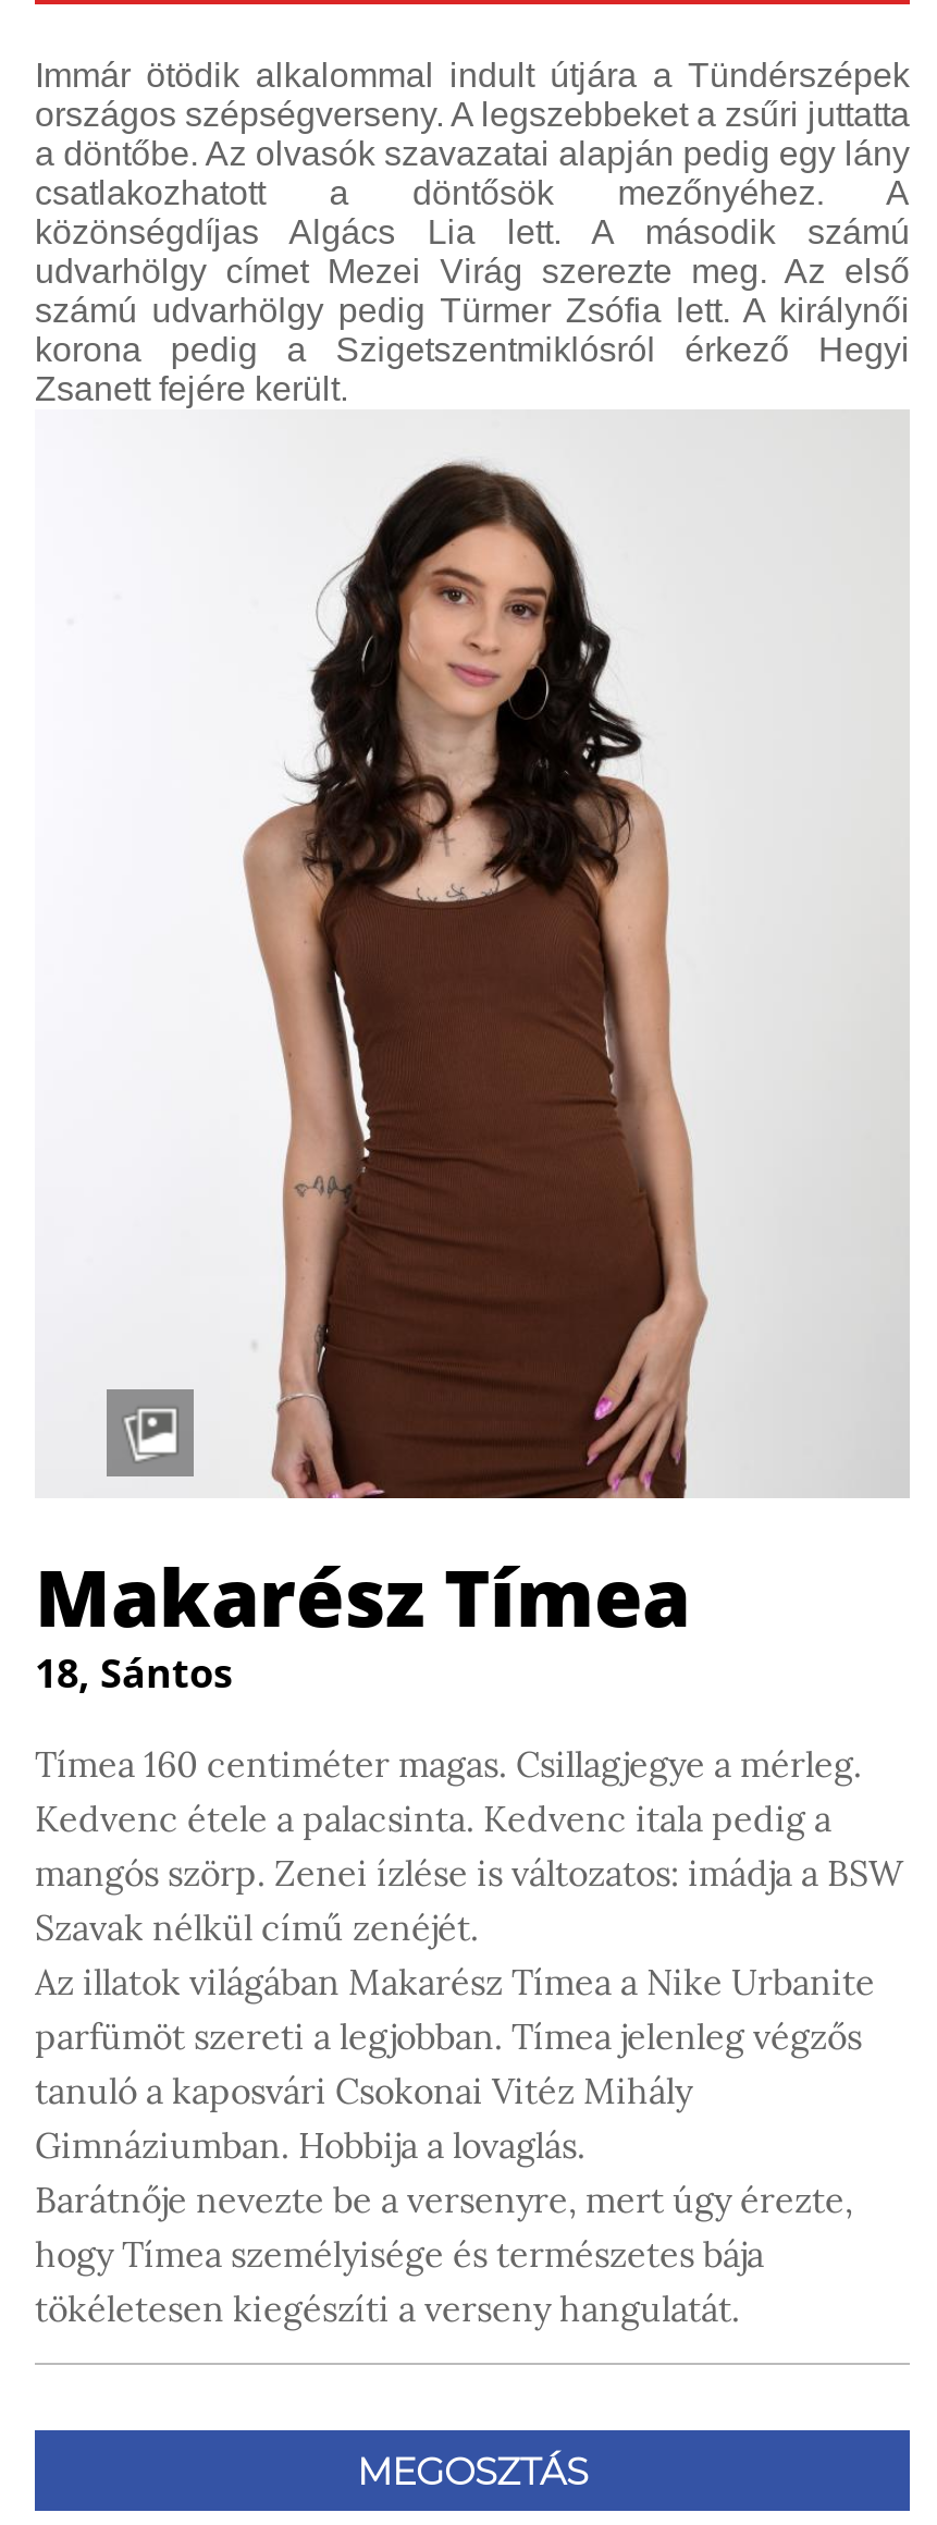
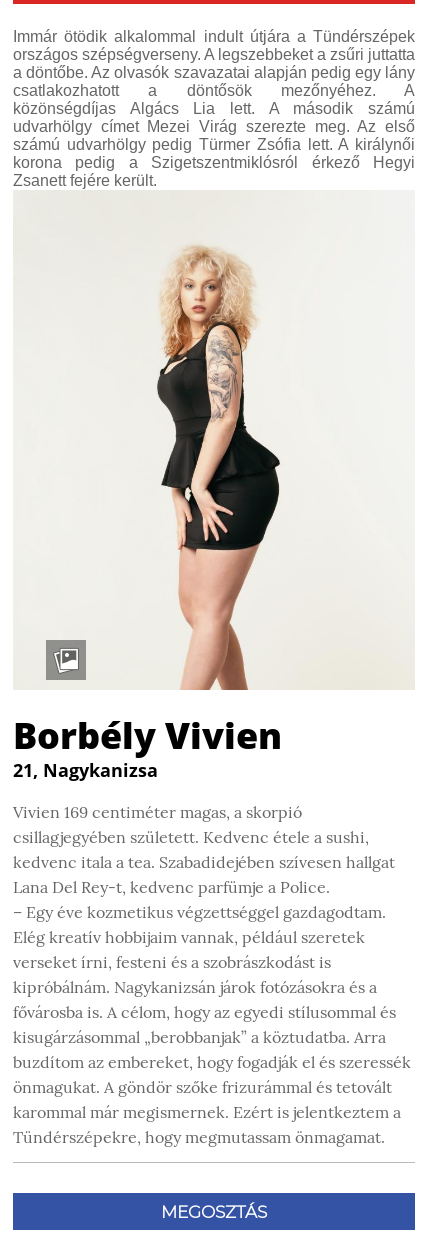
[35,462,710,1699] [image] | Makarész Tímea | 18, Sántos -> [13,243,315,782] [image] | Borbély Vivien | 21, Nagykanizsa
[35,1742,903,2330] Tímea 160 centiméter magas. Csillagjegye a mérleg. | Kedvenc étele a palacsinta. Kedvenc itala pedig a | mangós szörp. Zenei ízlése is változatos: imádja a BSW | Szavak nélkül című zenéjét. | Az illatok világában Makarész Tímea a Nike Urbanite | parfümöt szereti a legjobban. Tímea jelenleg végzős | tanuló a kaposvári Csokonai Vitéz Mihály | Gimnáziumban. Hobbija a lovaglás. | Barátnője nevezte be a versenyre, mert úgy érezte, | hogy Tímea személyisége és természetes bája | tökéletesen kiegészíti a verseny hangulatát. -> [13,802,411,1147] Vivien 169 centiméter magas, a skorpió | csillagjegyében született. Kedvenc étele a sushi, | kedvenc itala a tea. Szabadidejében szívesen hallgat | Lana Del Rey-t, kedvenc parfümje a Police. | – Egy éve kozmetikus végzettséggel gazdagodtam. | Elég kreatív hobbijaim vannak, például szeretek | verseket írni, festeni és a szobrászkodást is | kipróbálnám. Nagykanizsán járok fotózásokra és a | fővárosba is. A célom, hogy az egyedi stílusommal és | kisugárzásommal „berobbanjak” a köztudatba. Arra | buzdítom az embereket, hogy fogadják el és szeressék | önmagukat. A göndör szőke frizurámmal és tetovált | karommal már megismernek. Ezért is jelentkeztem a | Tündérszépekre, hogy megmutassam önmagamat.

